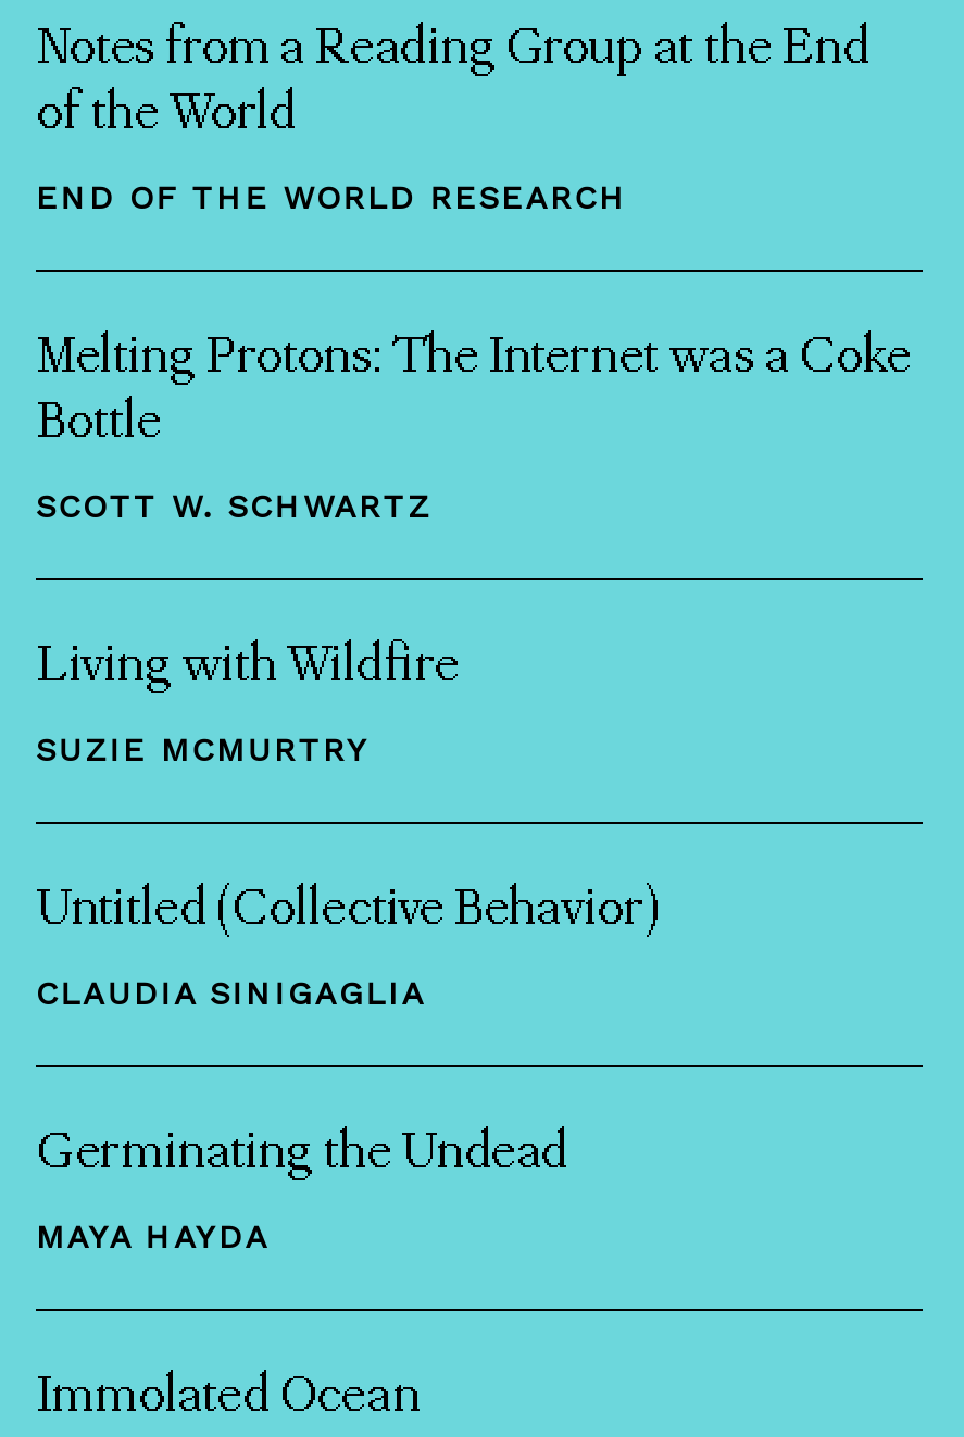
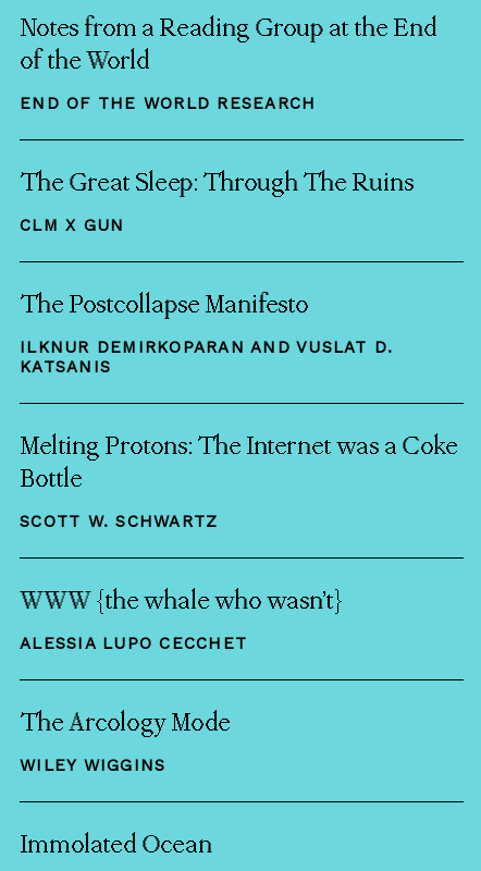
none -> [20,169,415,377] The Great Sleep: Through The Ruins | CLM X GUN | The Postcollapse Manifesto | ILKNUR DEMIRKOPARAN AND VUSLAT D. | KATSANIS
moved [36,328,912,526] -> [20,432,458,531]: Melting Protons: The Internet was a Coke | Bottle | SCOTT W. SCHWARTZ
[36,637,660,1257] Living with Wildfire | SUZIE MCMURTRY | Untitled (Collective Behavior) | CLAUDIA SINIGAGLIA | Germinating the Undead | MAYA HAYDA -> [20,587,343,775] WWW {the whale who wasn’t} | ALESSIA LUPO CECCHET | The Arcology Mode | WILEY WIGGINS

